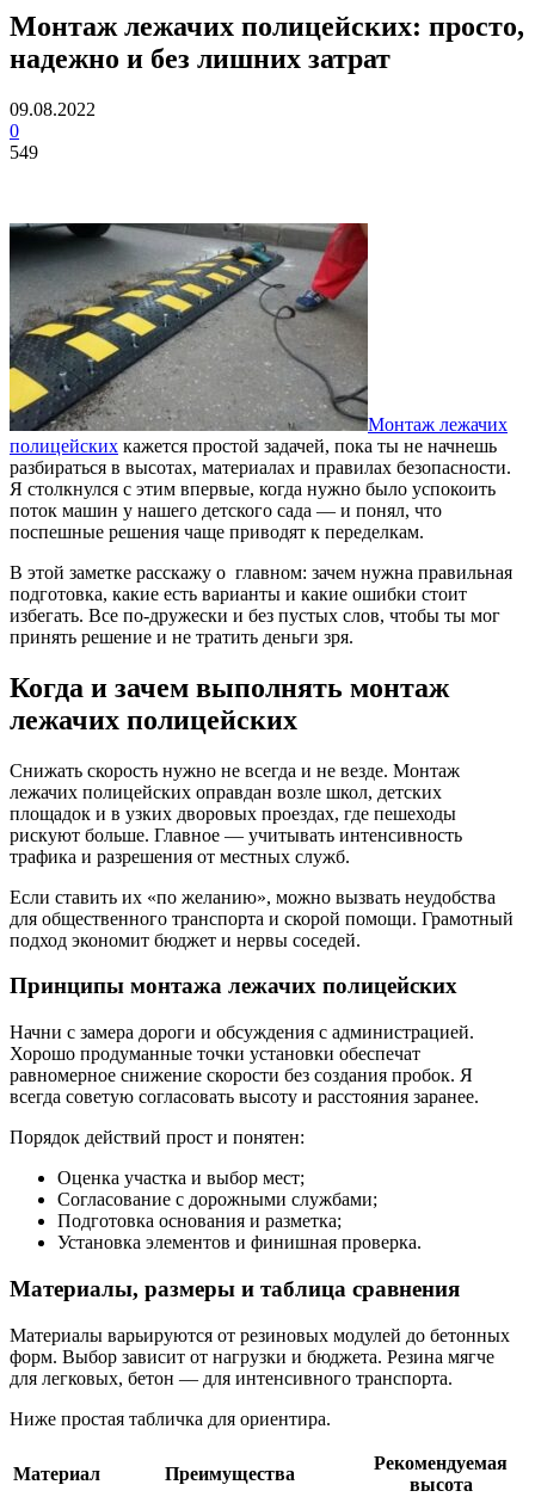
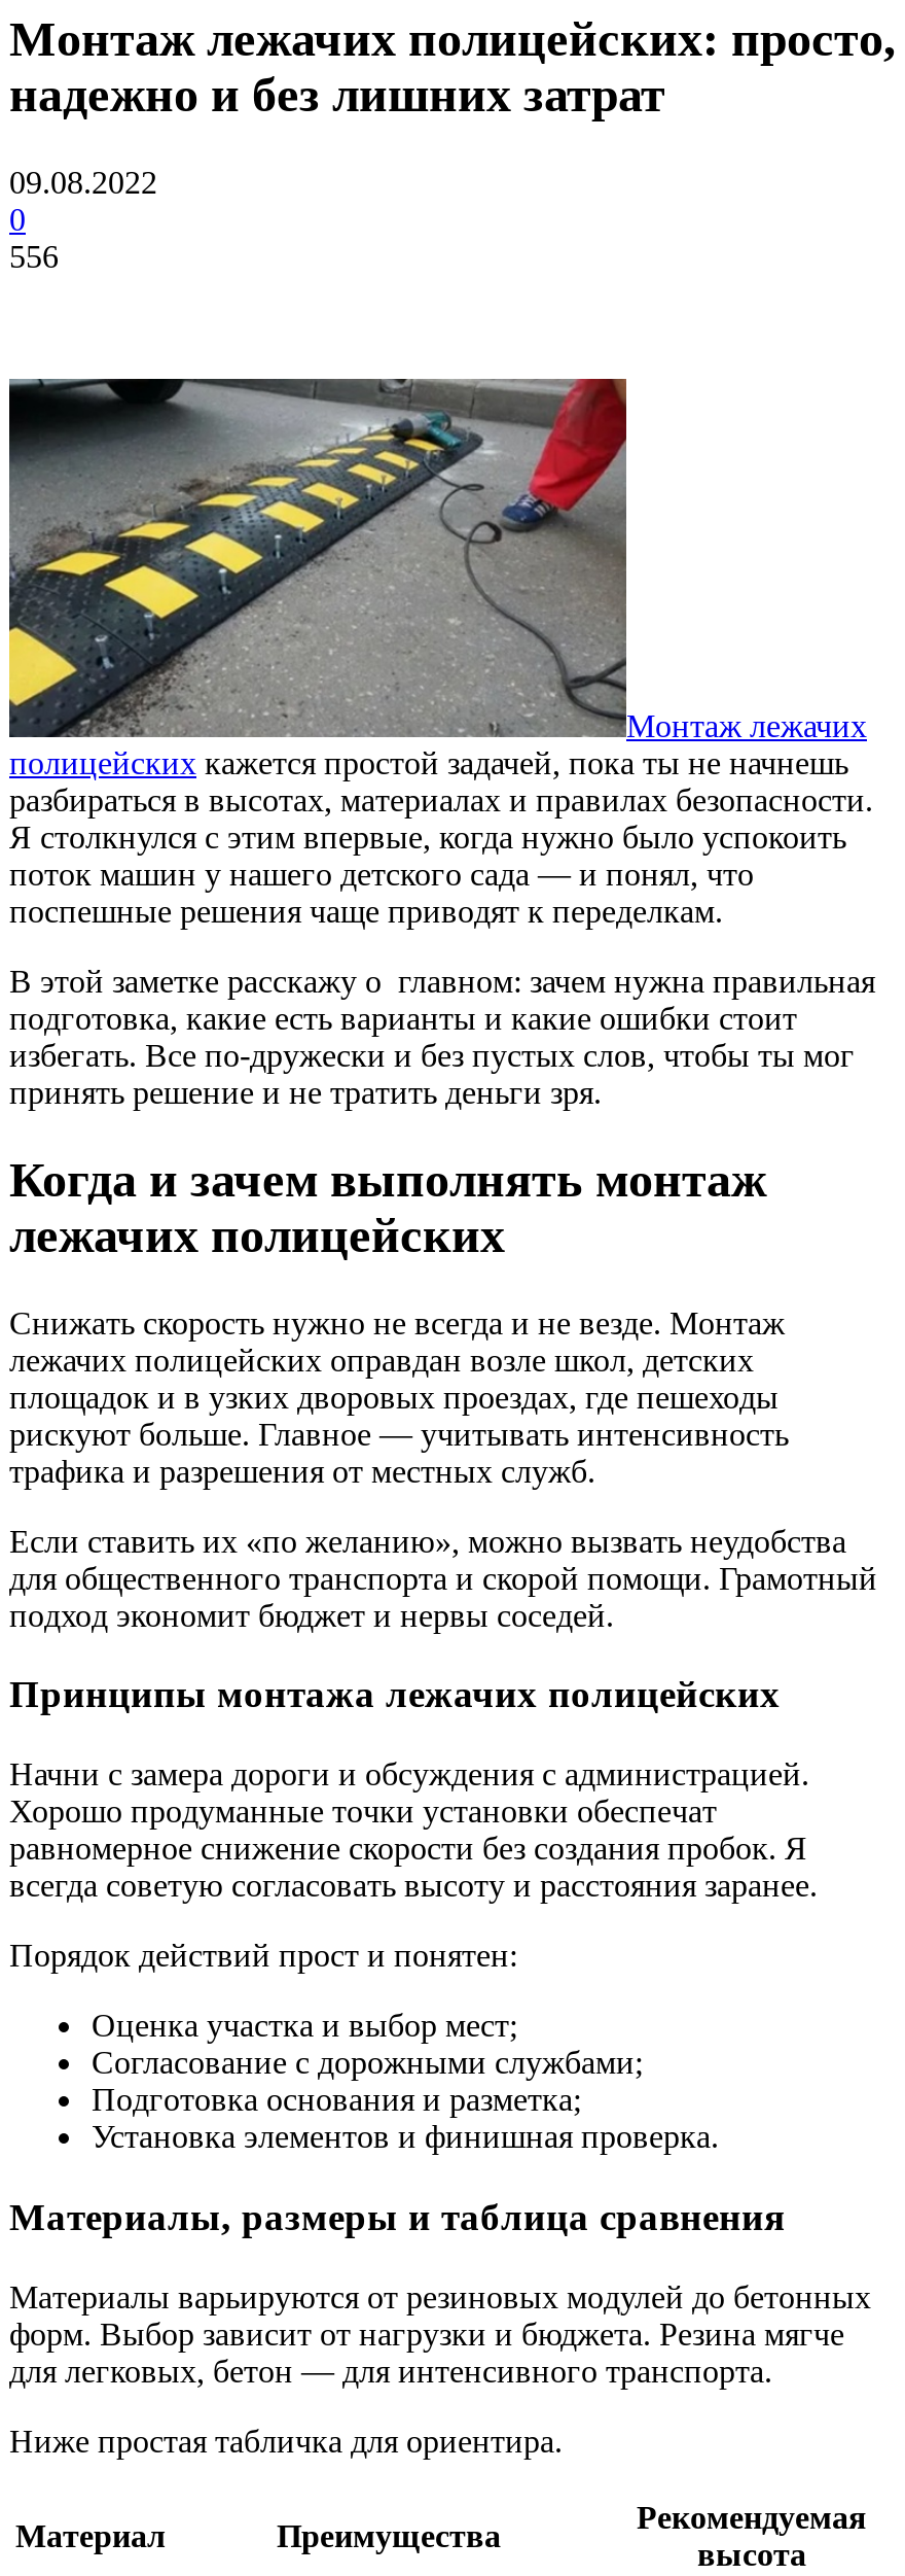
[10,142,38,162] 549 -> [9,238,59,273] 556

